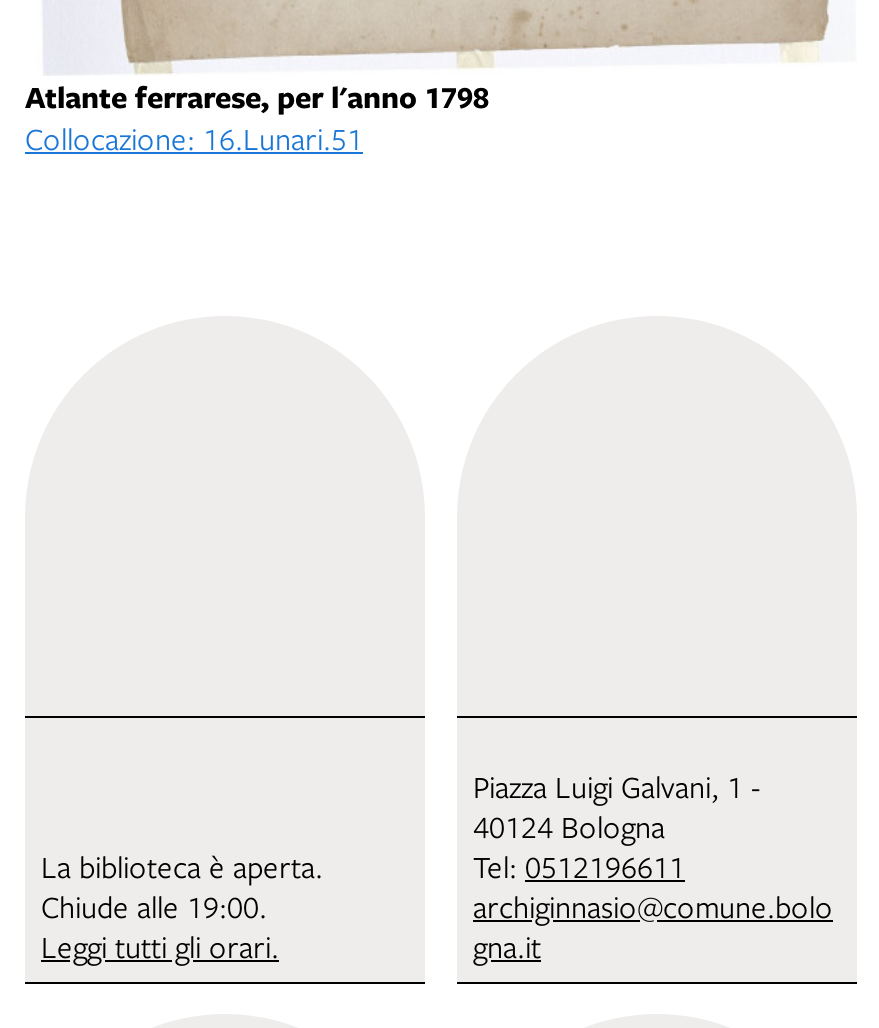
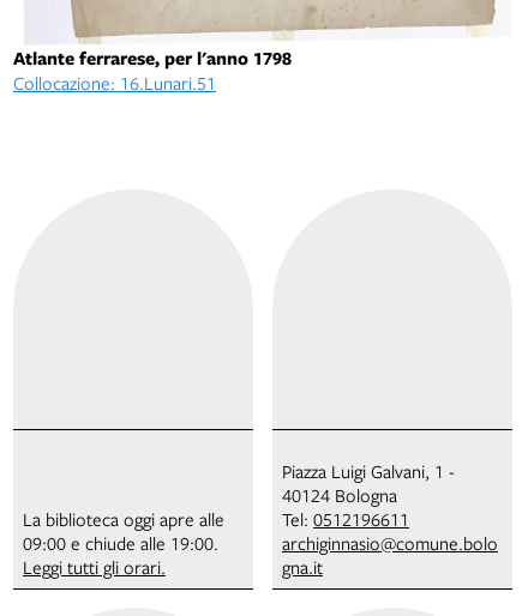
[41,847,323,927] La biblioteca è aperta. | Chiude alle 19:00. -> [23,507,224,555] La biblioteca oggi apre alle | 09:00 e chiude alle 19:00.

